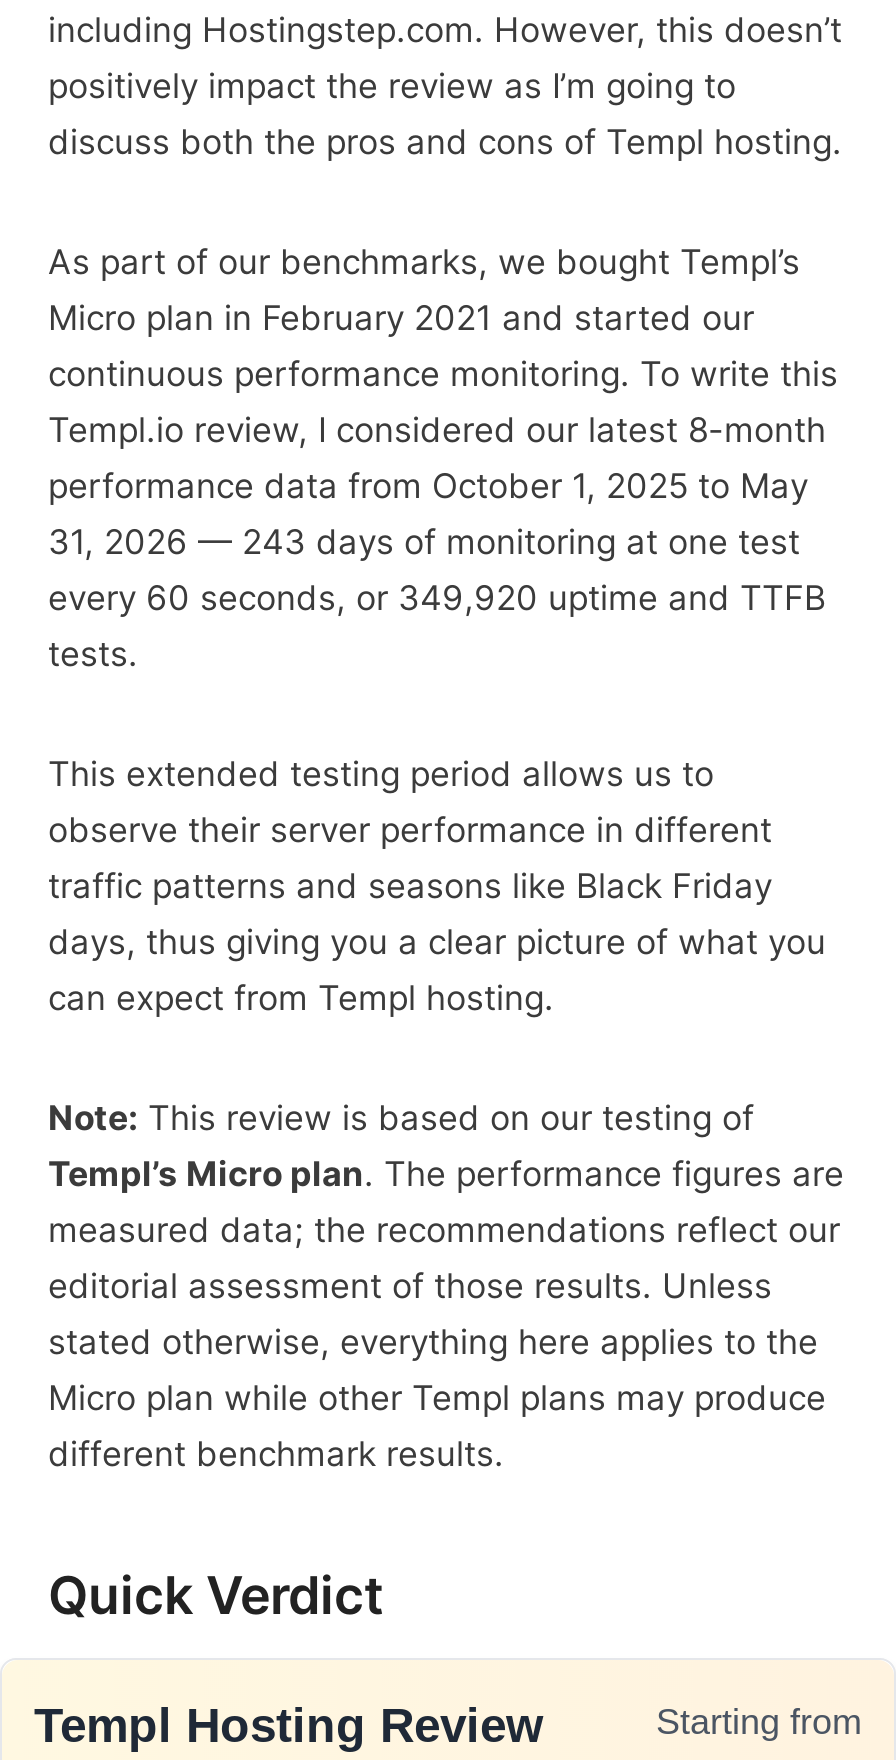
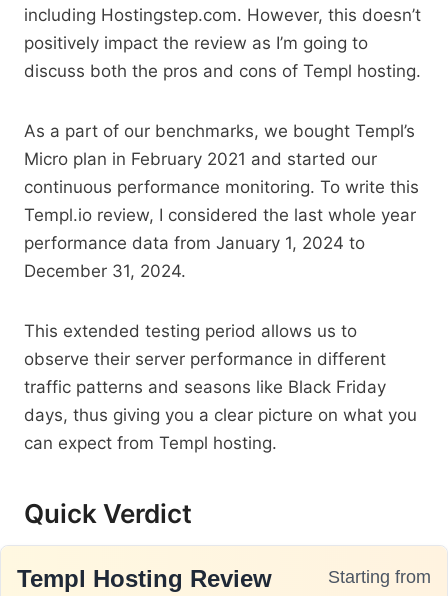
[48,241,800,281] As part of our benchmarks, we bought Templ’s -> [24,121,415,141] As a part of our benchmarks, we bought Templ’s
[48,409,826,673] Templ.io review, I considered our latest 8-month | performance data from October 1, 2025 to May | 31, 2026 — 243 days of monitoring at one test | every 60 seconds, or 349,920 uptime and TTFB | tests. -> [24,205,416,281] Templ.io review, I considered the last whole year | performance data from January 1, 2024 to | December 31, 2024.
[48,921,826,961] days, thus giving you a clear picture of what you -> [24,405,417,425] days, thus giving you a clear picture on what you
[48,1097,844,1473] Note: This review is based on our testing of | Templ’s Micro plan. The performance figures are | measured data; the recommendations reflect our | editorial assessment of those results. Unless | stated otherwise, everything here applies to the | Micro plan while other Templ plans may produce | different benchmark results. -> none

